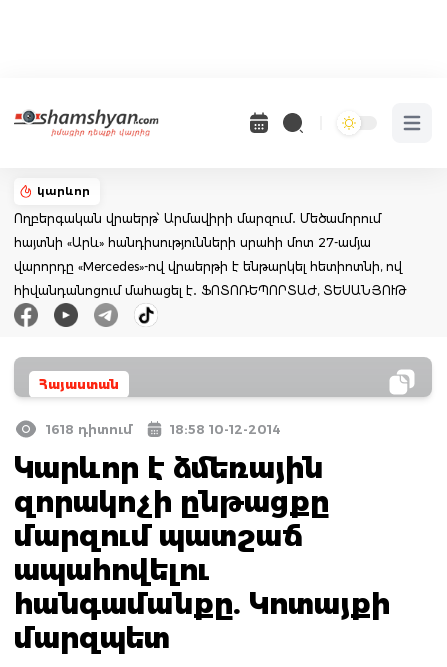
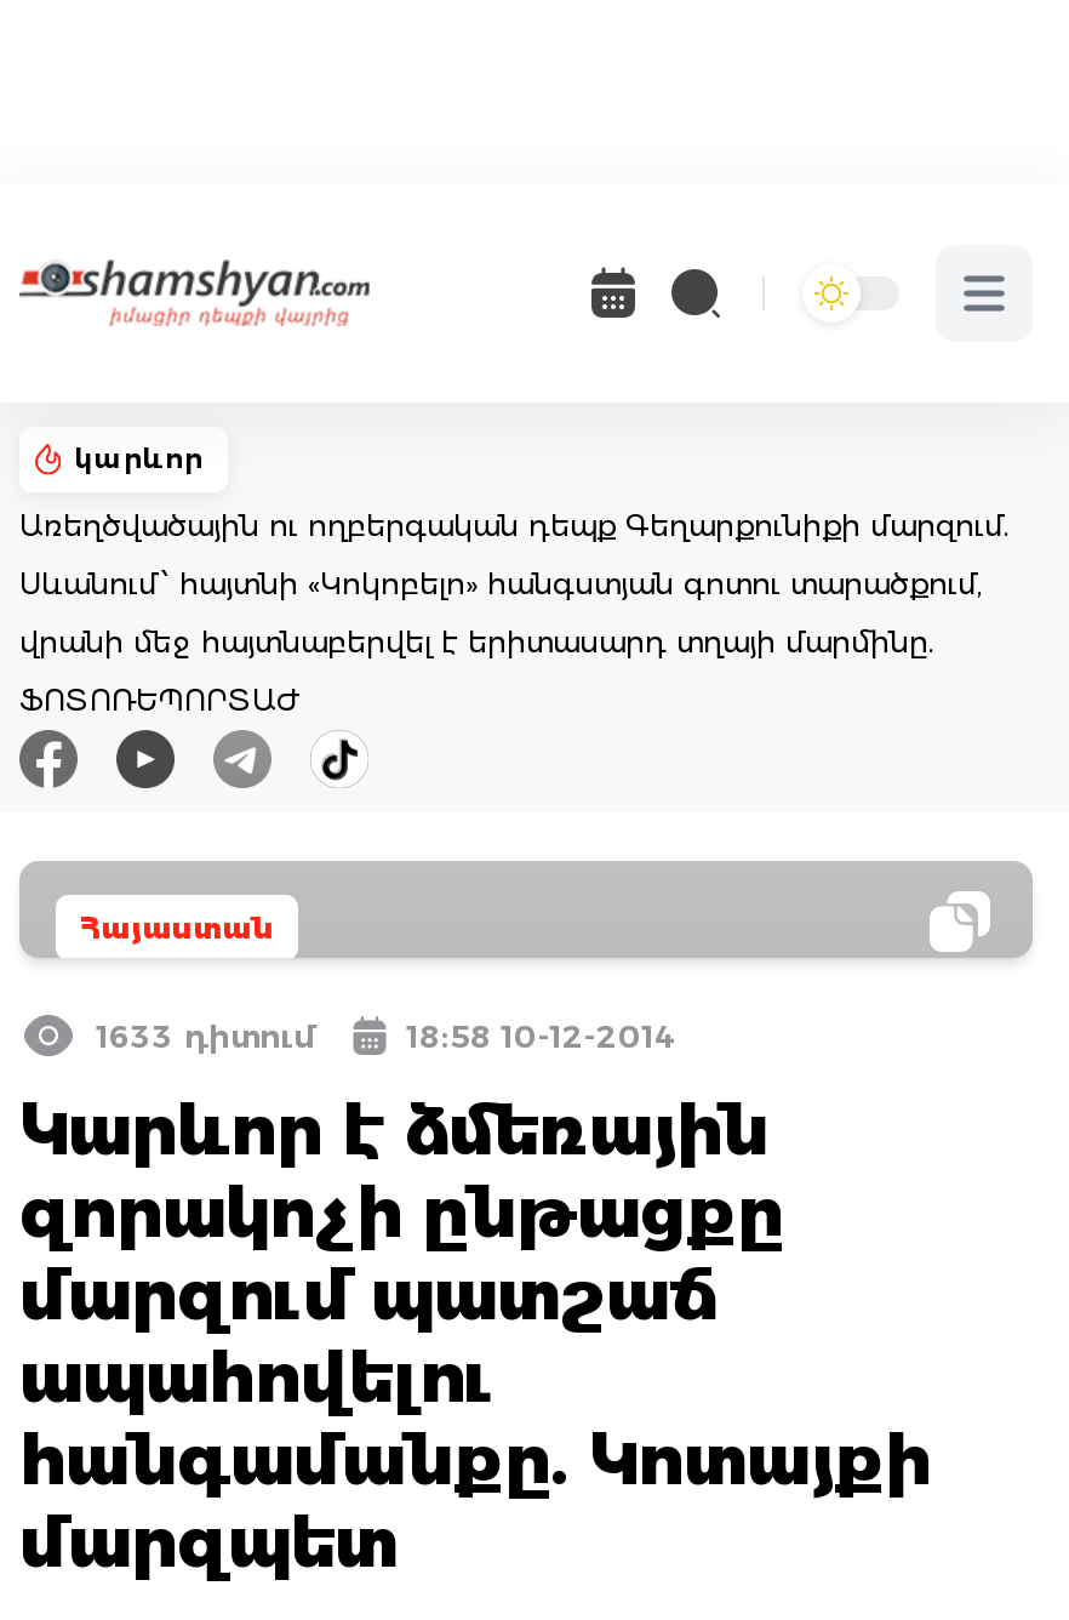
[14,211,381,226] Ողբերգական վրաերթ՝ Արմավիրի մարզում․ Մեծամորում -> [19,507,1011,543] Առեղծվածային ու ողբերգական դեպք Գեղարքունիքի մարզում.
[14,235,371,250] հայտնի «Արև» հանդիսությունների սրահի մոտ 27-ամյա -> [19,565,982,601] Սևանում՝ հայտնի «Կոկոբելո» հանգստյան գոտու տարածքում,
[14,259,402,274] վարորդը «Mercedes»-ով վրաերթի է ենթարկել հետիոտնի, ով -> [19,623,936,660] վրանի մեջ հայտնաբերվել է երիտասարդ տղայի մարմինը.
[14,283,406,298] հիվանդանոցում մահացել է․ ՖՈՏՈՌԵՊՈՐՏԱԺ, ՏԵՍԱՆՅՈՒԹ -> [19,681,301,718] ՖՈՏՈՌԵՊՈՐՏԱԺ
[46,421,132,437] 1618 դիտում -> [97,1015,315,1054] 1633 դիտում

